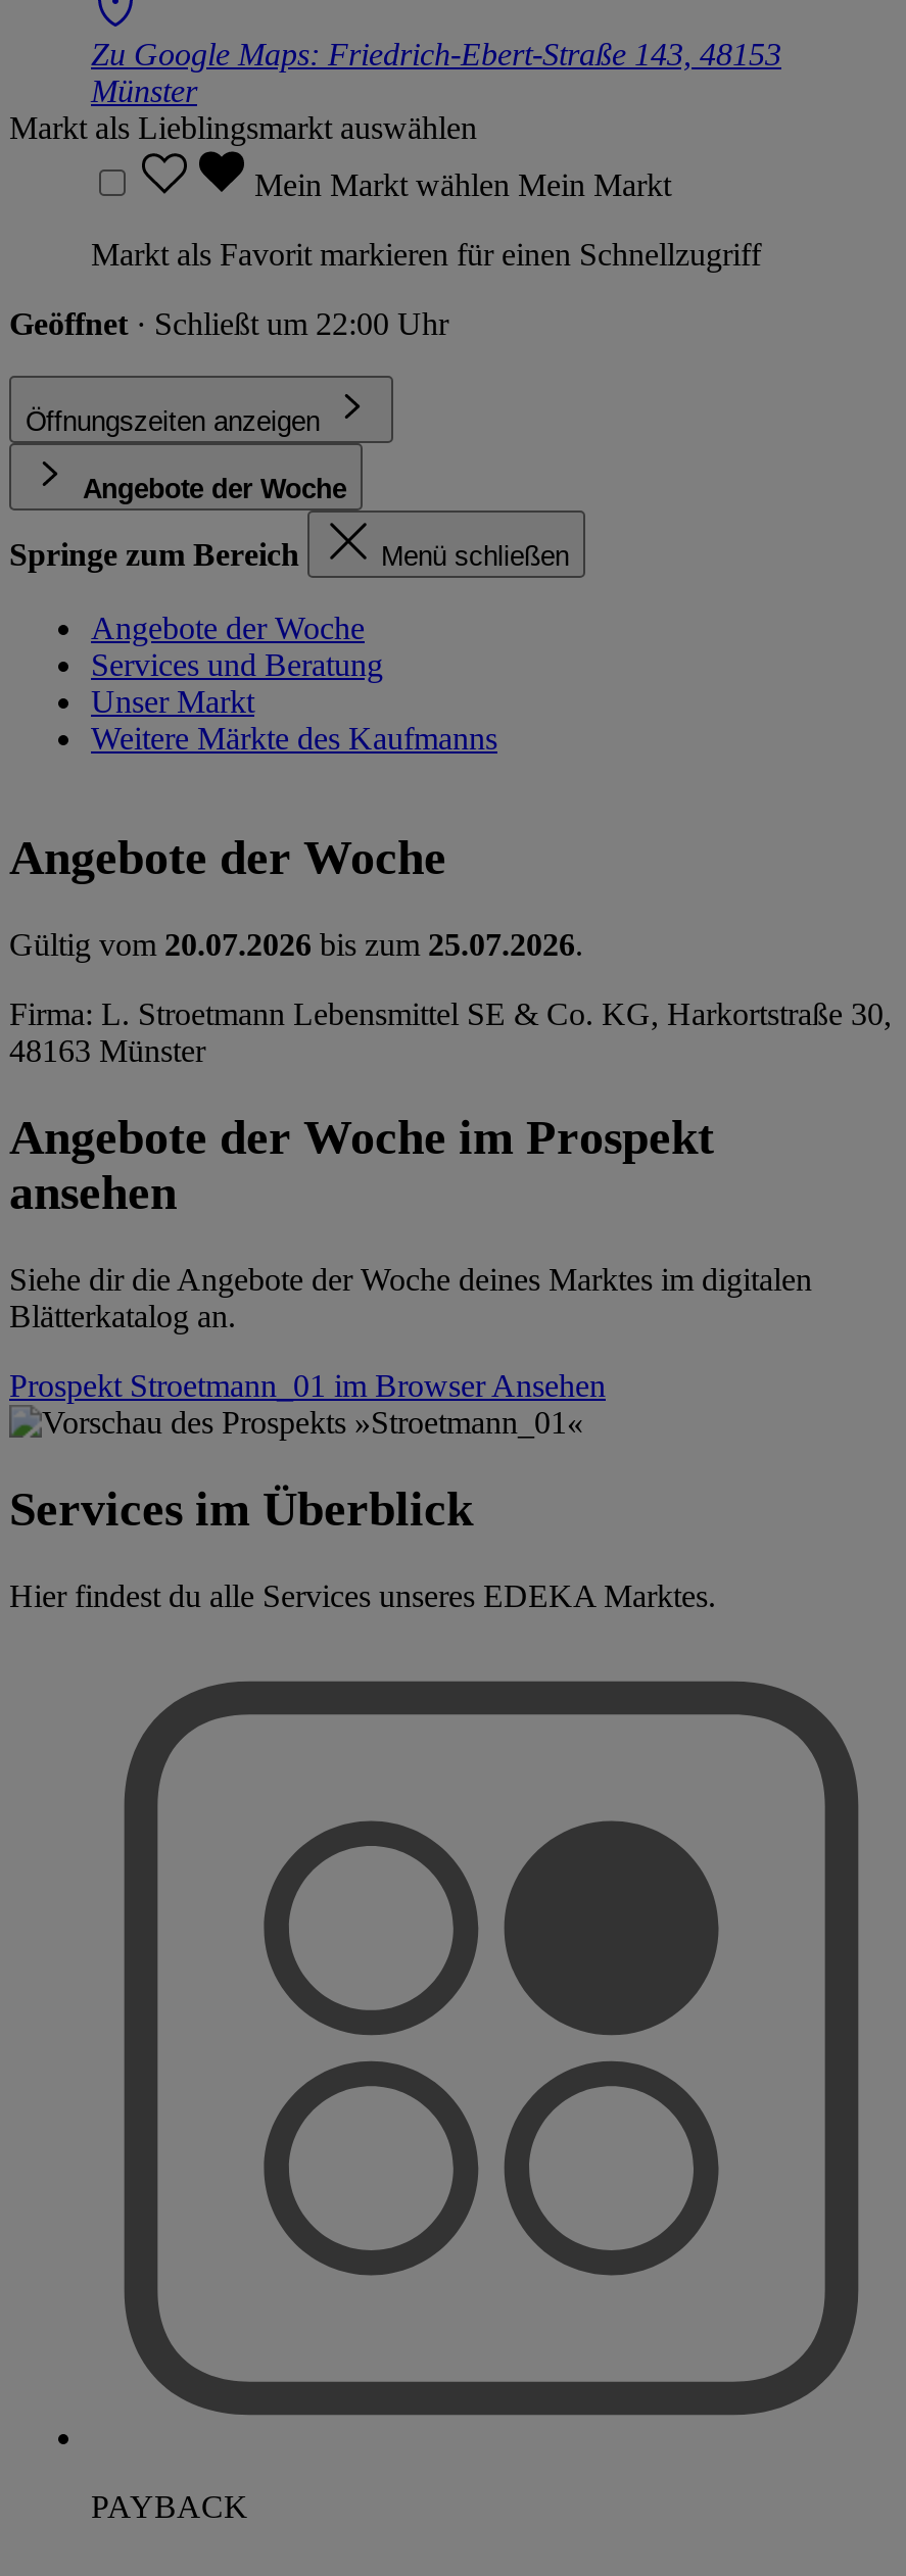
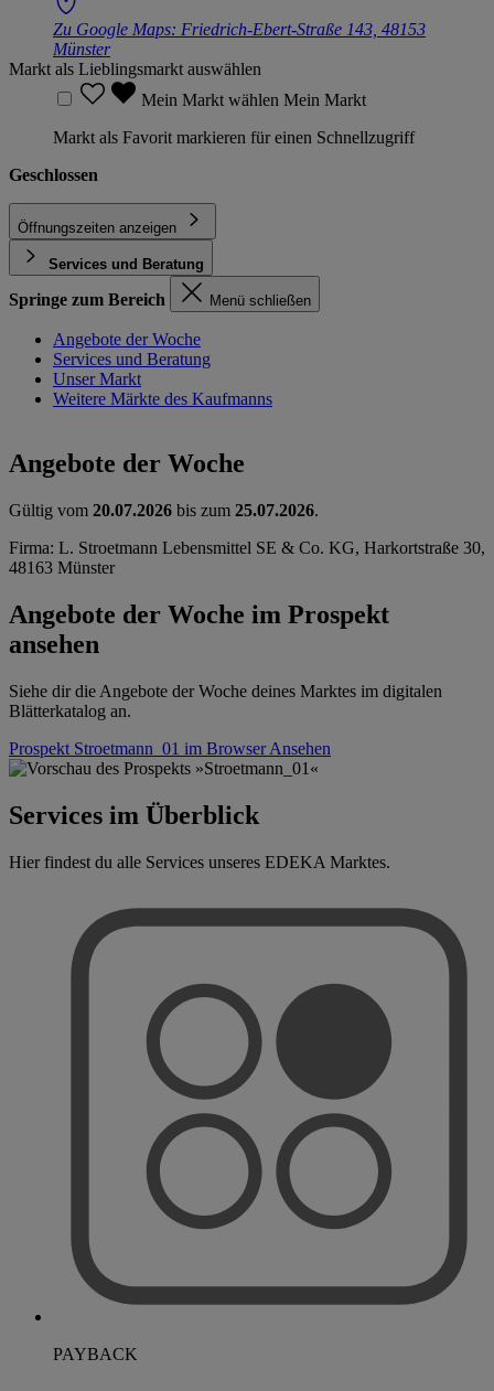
[9,305,448,340] Geöffnet · Schließt um 22:00 Uhr -> [9,165,98,184] Geschlossen
[83,473,346,503] Angebote der Woche -> [49,255,204,272] Services und Beratung

